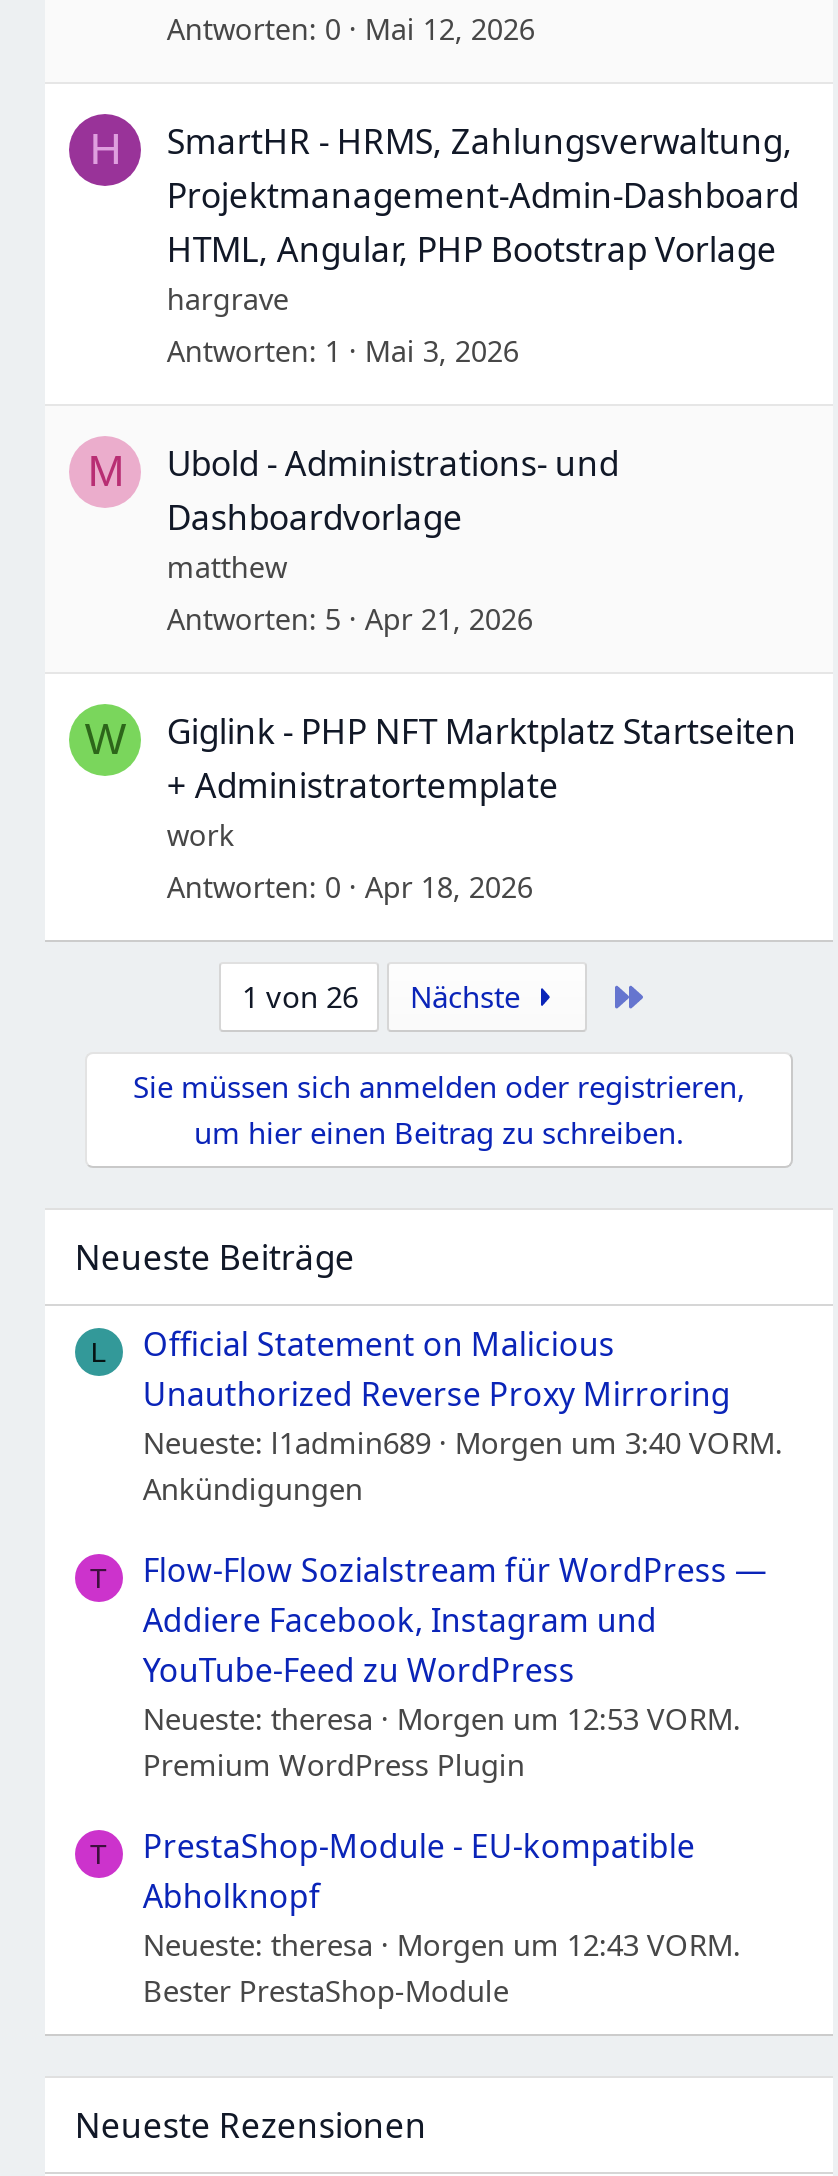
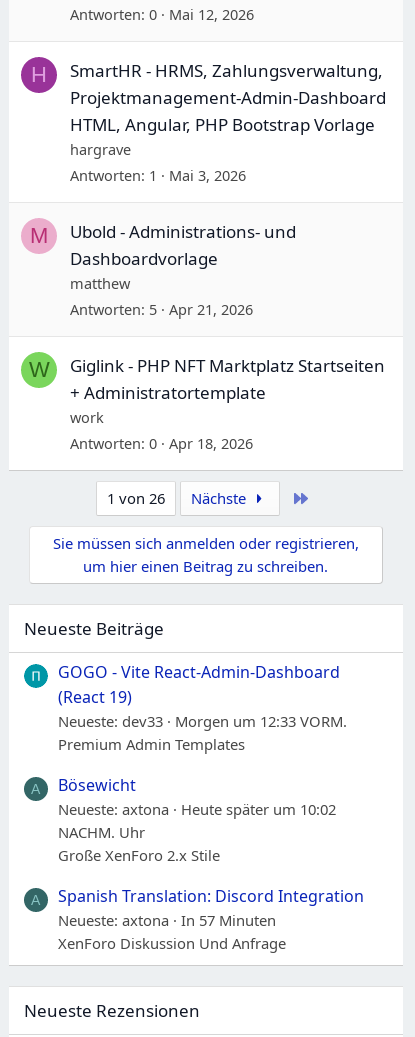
[91,1322,783,1508] L | Official Statement on Malicious | Unauthorized Reverse Proxy Mirroring | Neueste: l1admin689 Morgen um 3:40 VORM. | Ankündigungen -> [58,661,347,754] GOGO - Vite React-Admin-Dashboard | (React 19) | Neueste: dev33 Morgen um 12:33 VORM. | Premium Admin Templates
[90,1548,767,1784] T | Flow-Flow Sozialstream für WordPress — | Addiere Facebook, Instagram und | YouTube-Feed zu WordPress | Neueste: theresa Morgen um 12:53 VORM. | Premium WordPress Plugin -> [31,774,336,865] A | Bösewicht | Neueste: axtona Heute später um 10:02 | NACHM. Uhr | Große XenForo 2.x Stile
[90,1825,741,2011] T | PrestaShop-Module - EU-kompatible | Abholknopf | Neueste: theresa Morgen um 12:43 VORM. | Bester PrestaShop-Module -> [31,885,364,953] A | Spanish Translation: Discord Integration | Neueste: axtona In 57 Minuten | XenForo Diskussion Und Anfrage

